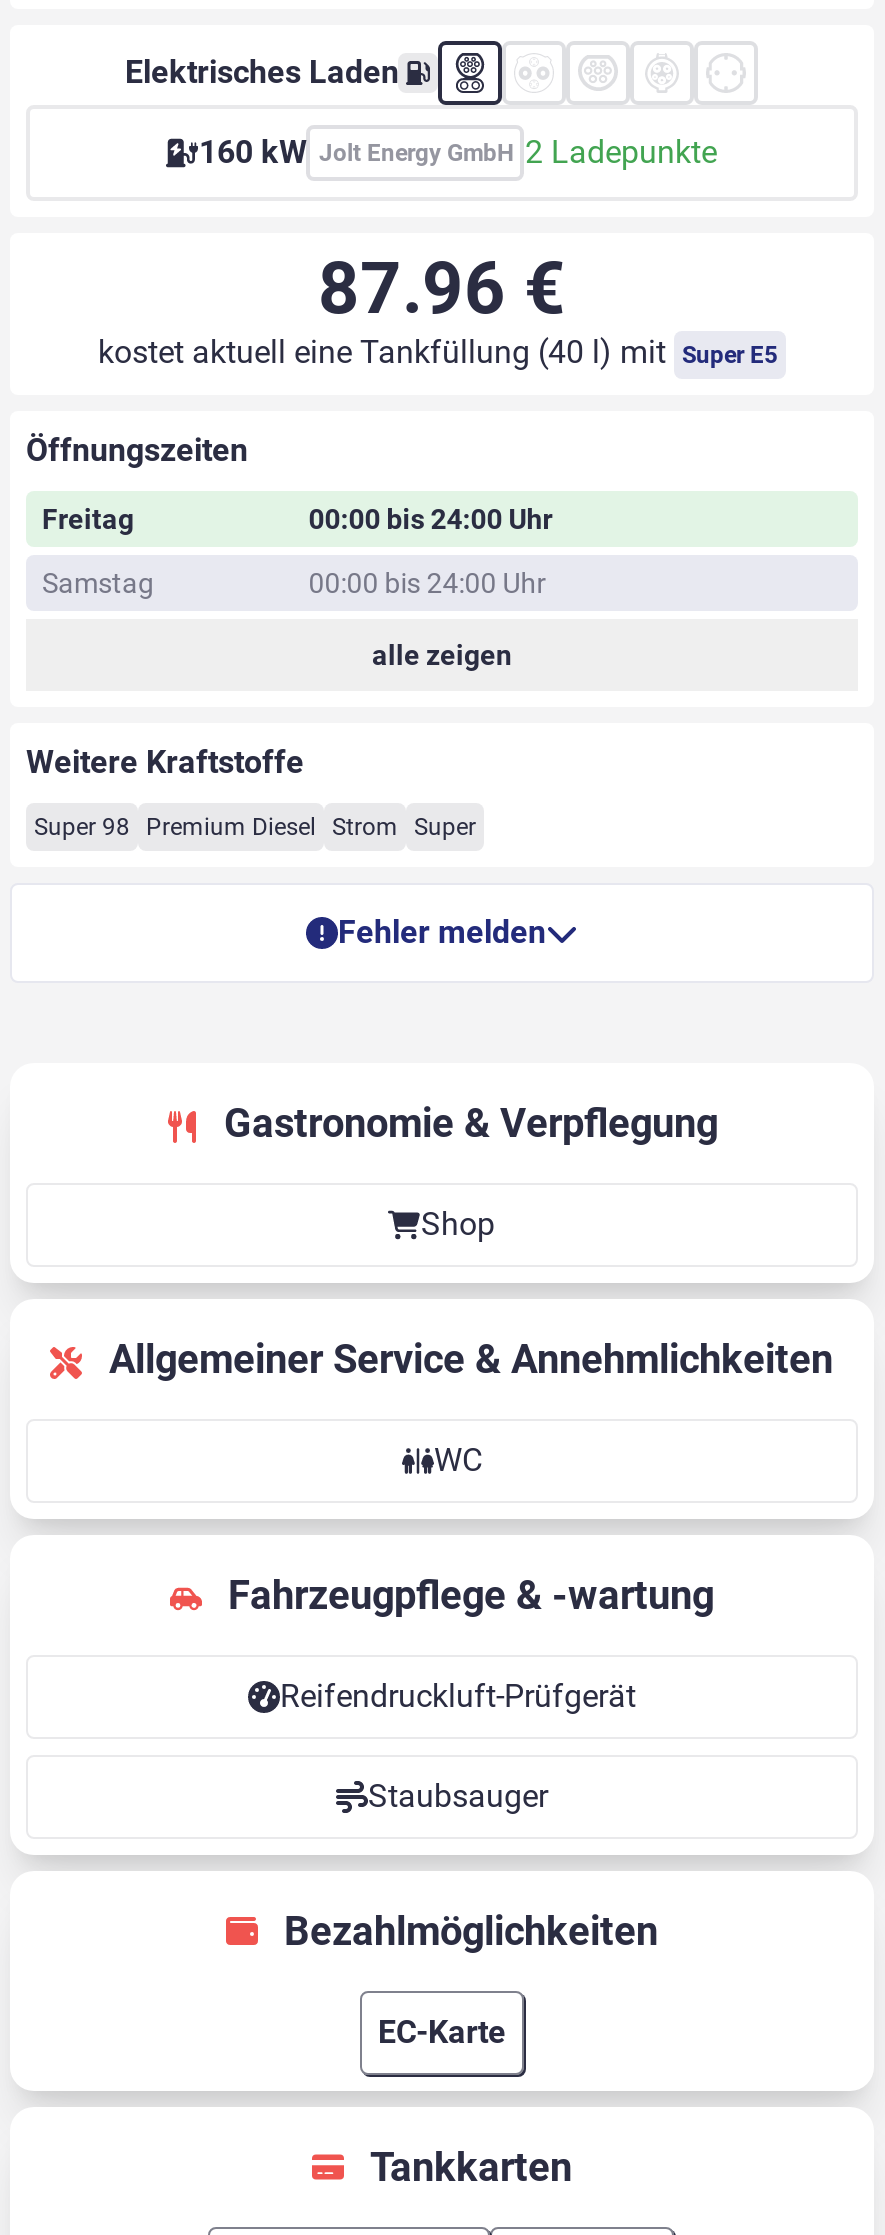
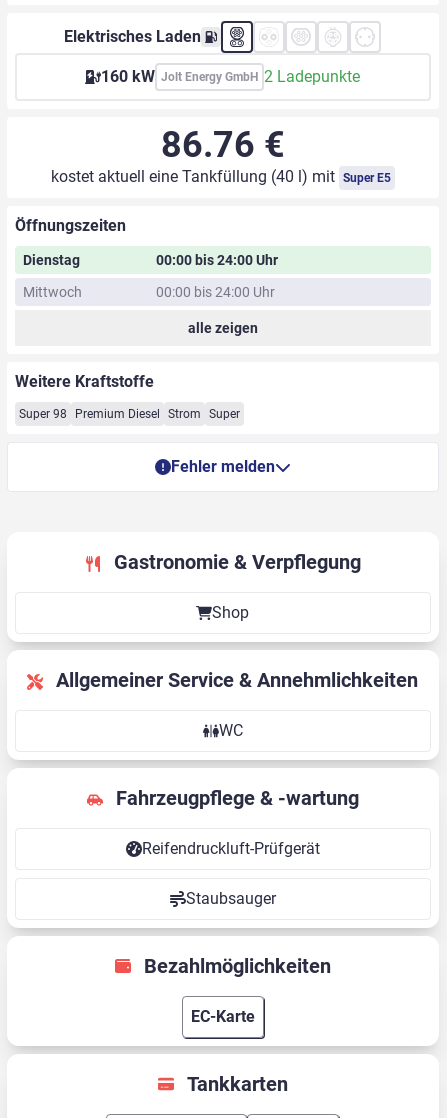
[318,247,566,331] 87.96 € -> [161,124,285,166] 86.76 €
[42,503,134,535] Freitag -> [23,252,80,268] Dienstag
[42,567,154,599] Samstag -> [23,284,82,300] Mittwoch

